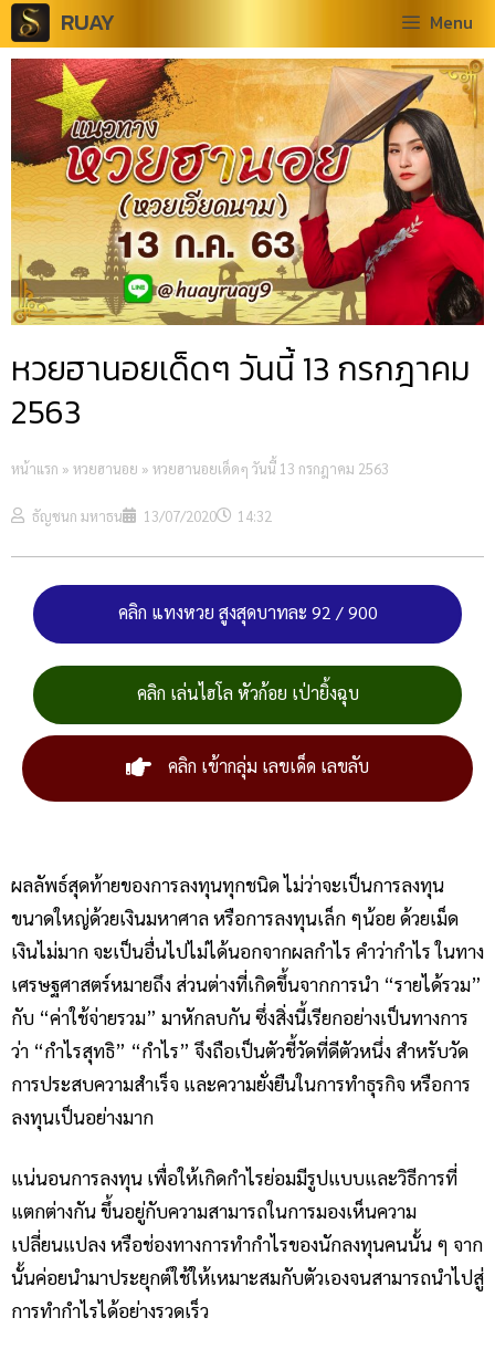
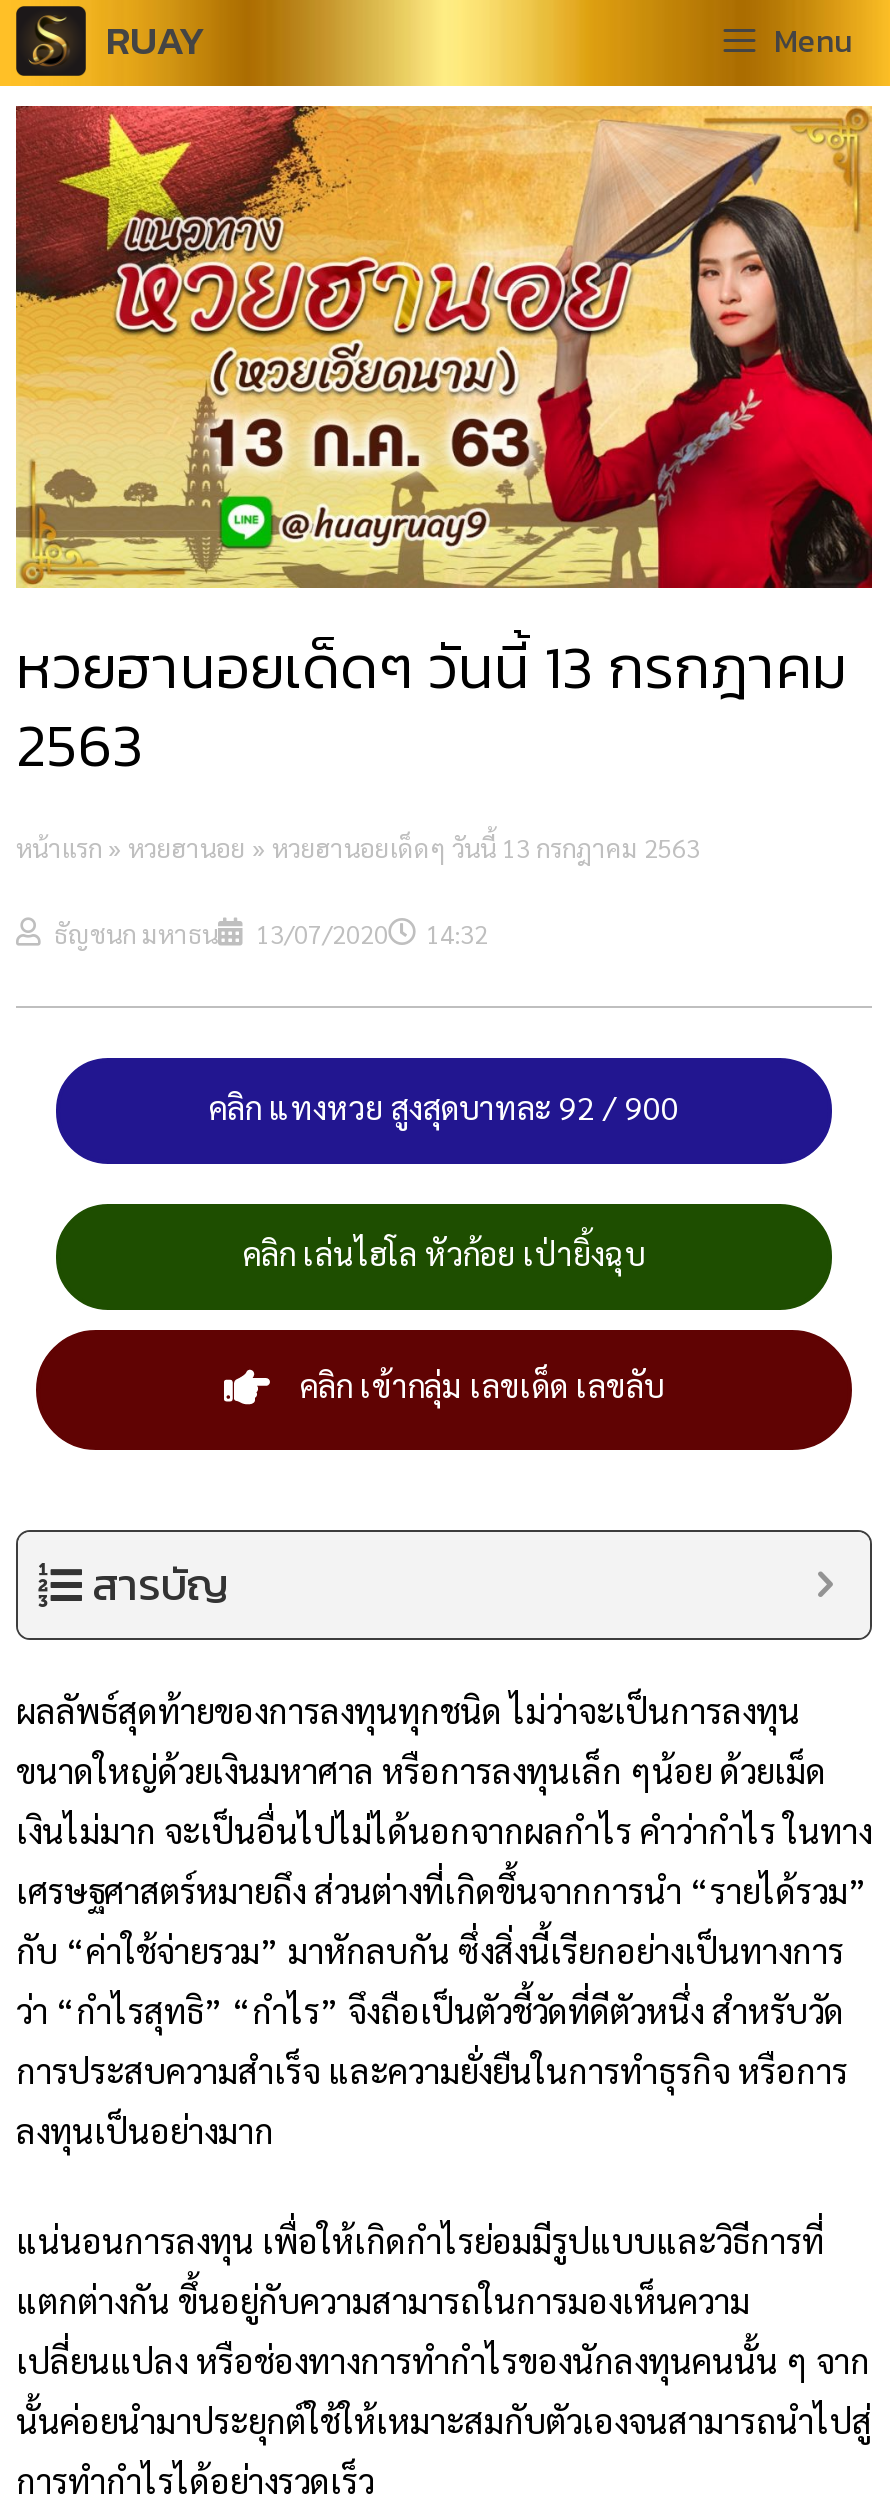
none -> [92,1551,228,1617] สารบัญ

